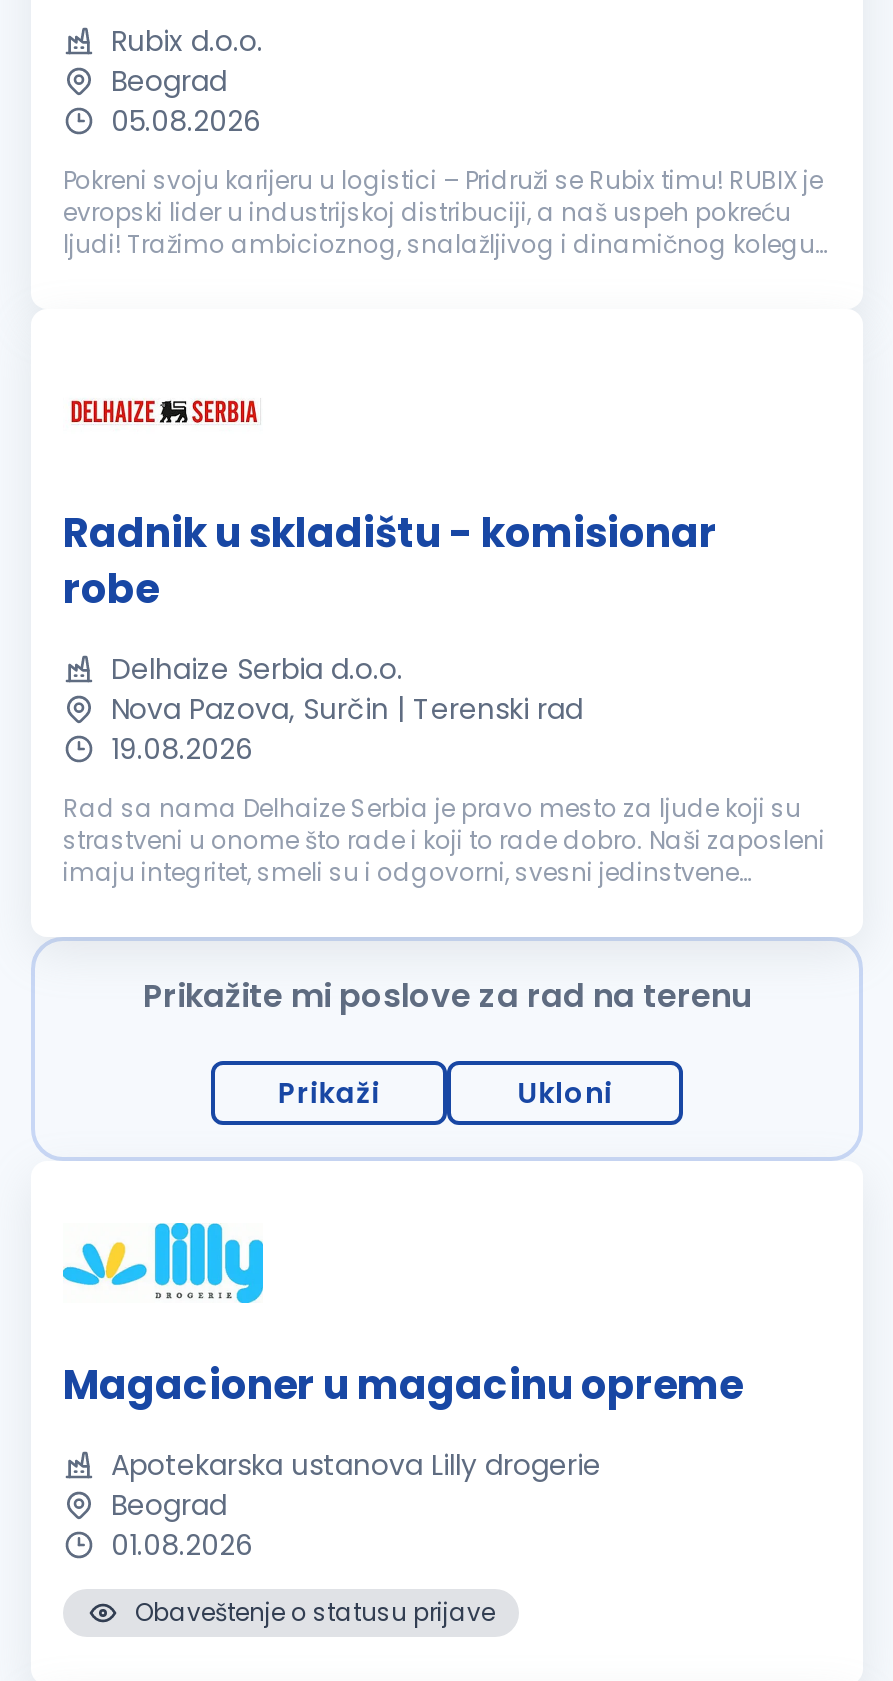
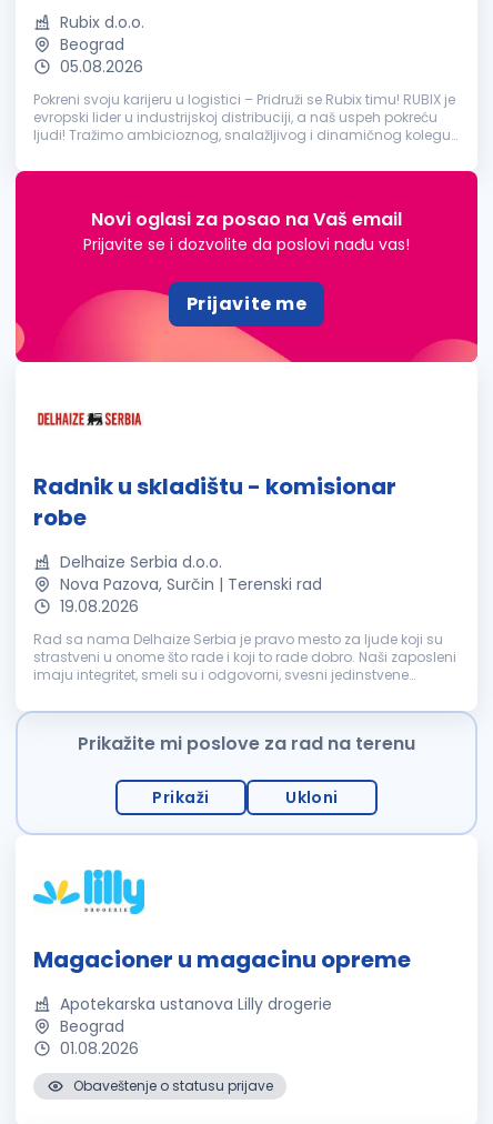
none -> [14,170,479,363] [image] | Novi oglasi za posao na Vaš email | Prijavite se i dozvolite da poslovi nađu vas! | Prijavite me

